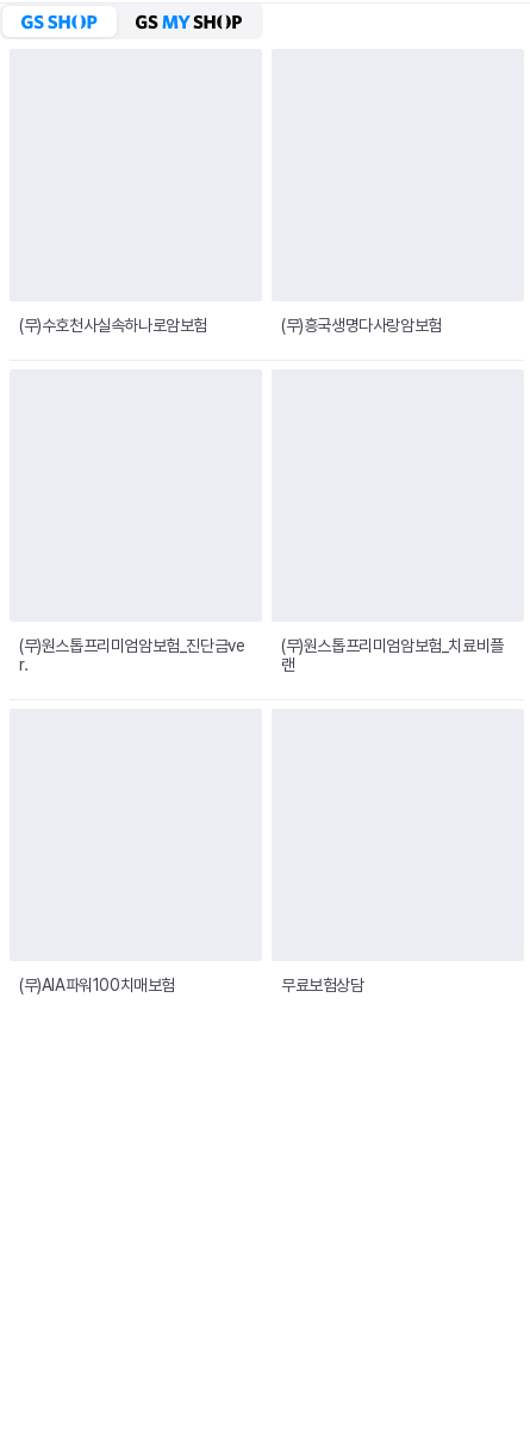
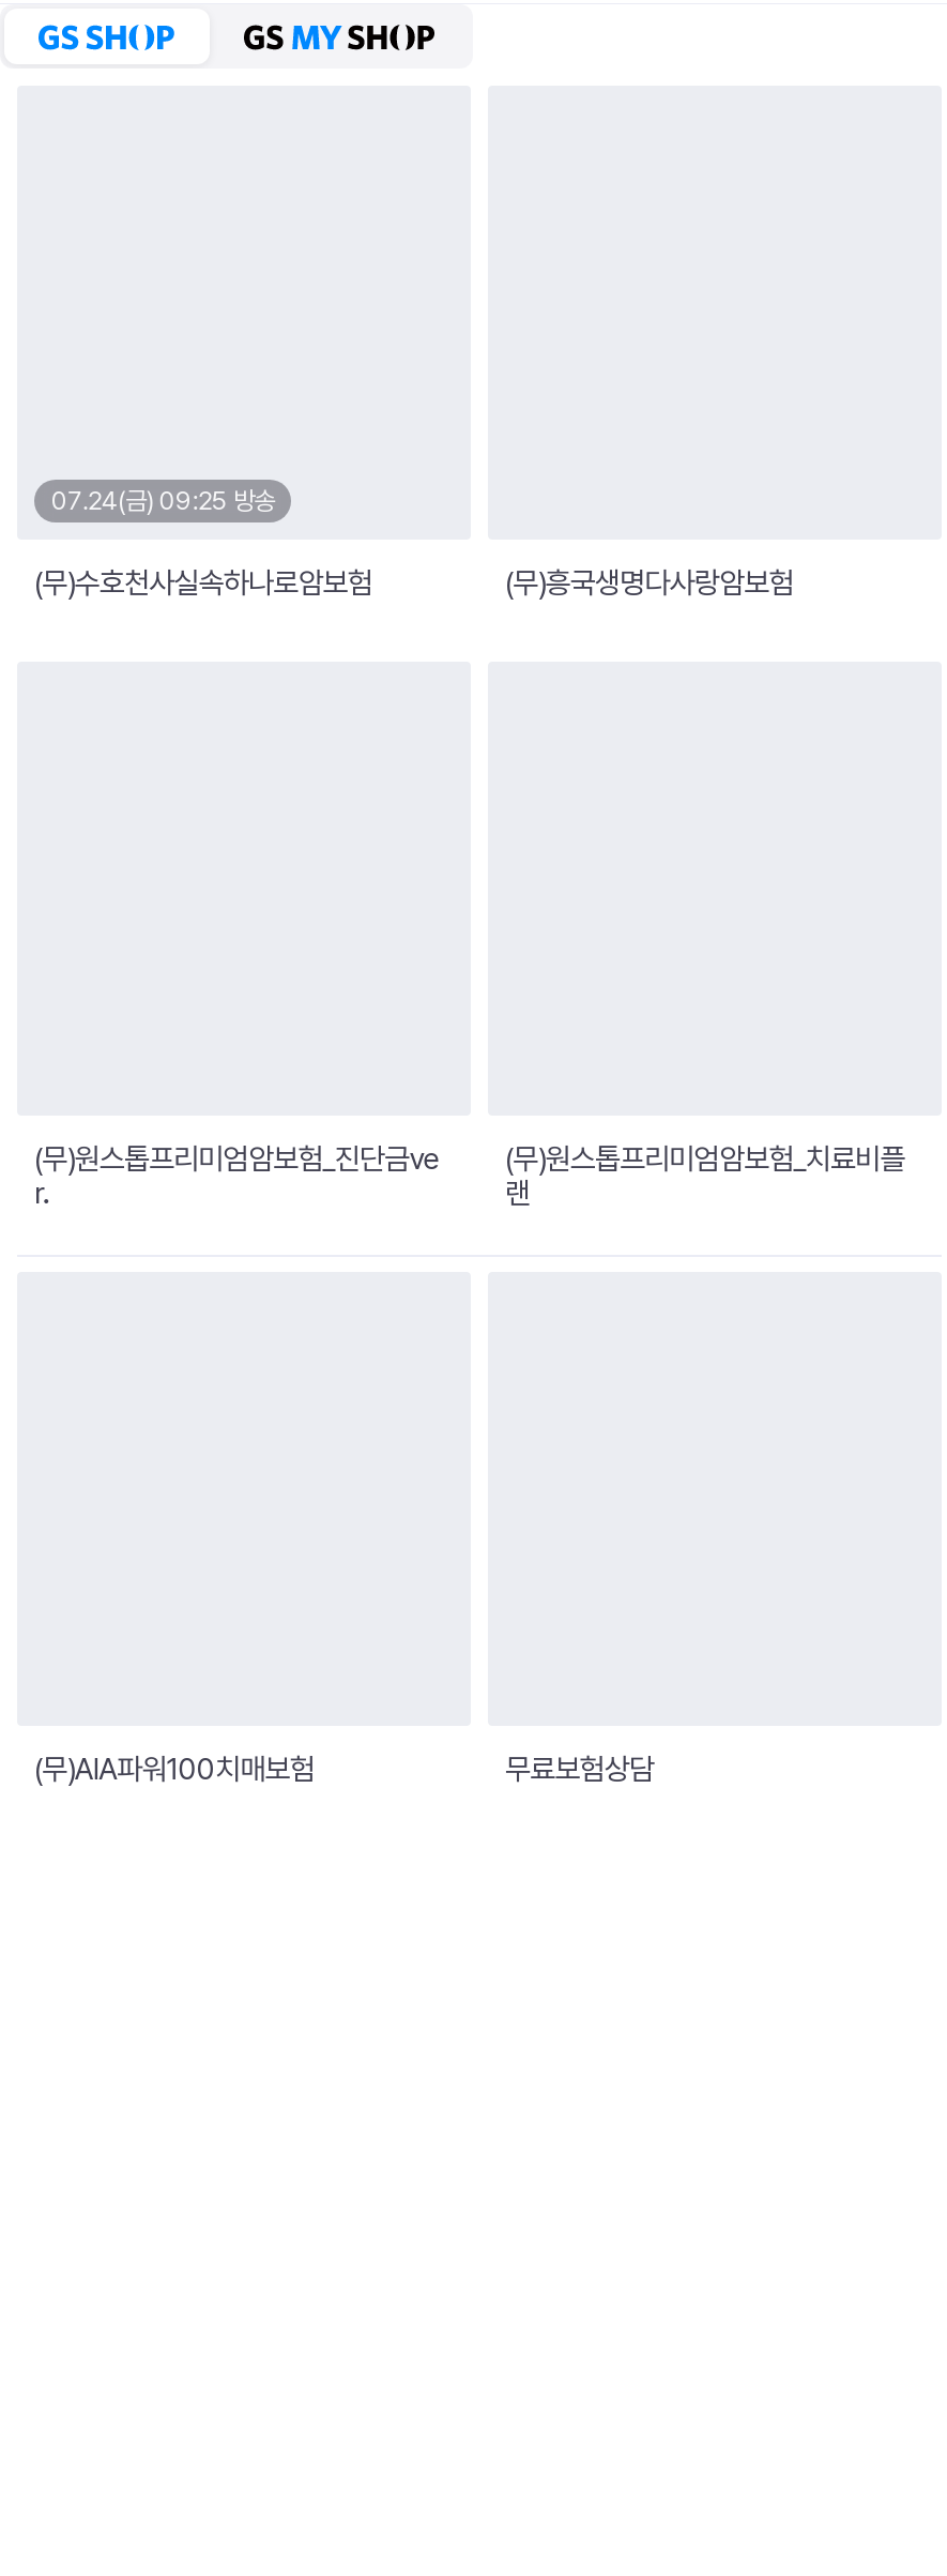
none -> [51,486,274,516] 07.24(금) 09:25 방송

